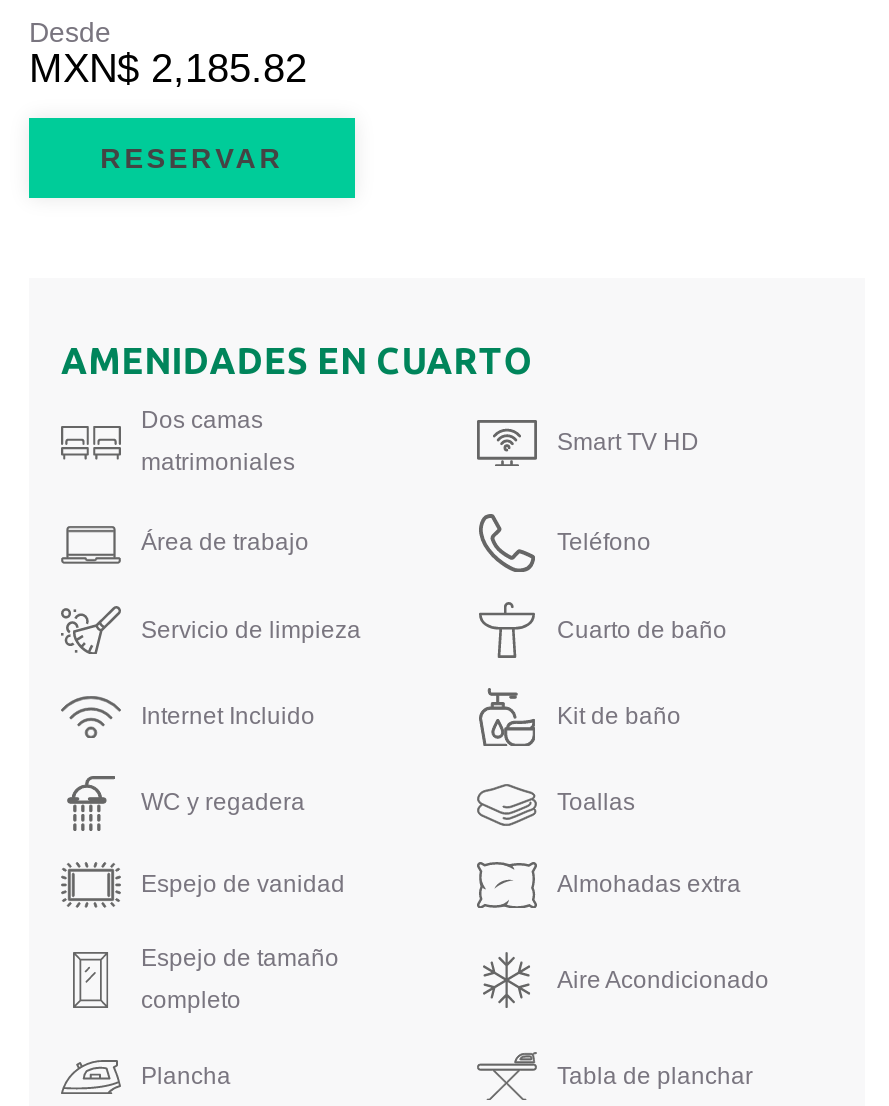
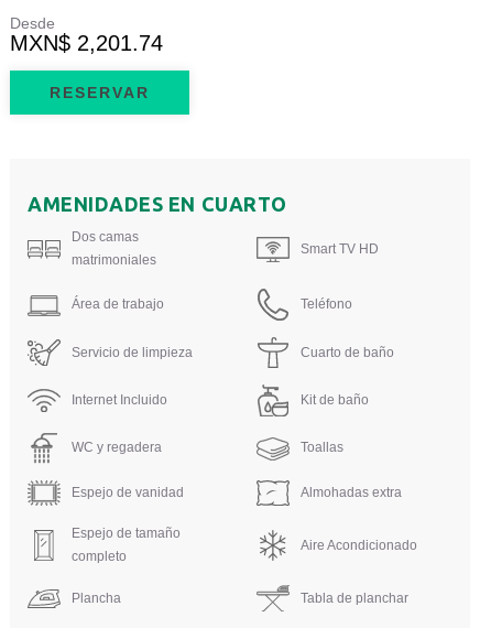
[29,47,307,91] MXN$ 2,185.82 -> [10,31,163,56] MXN$ 2,201.74

